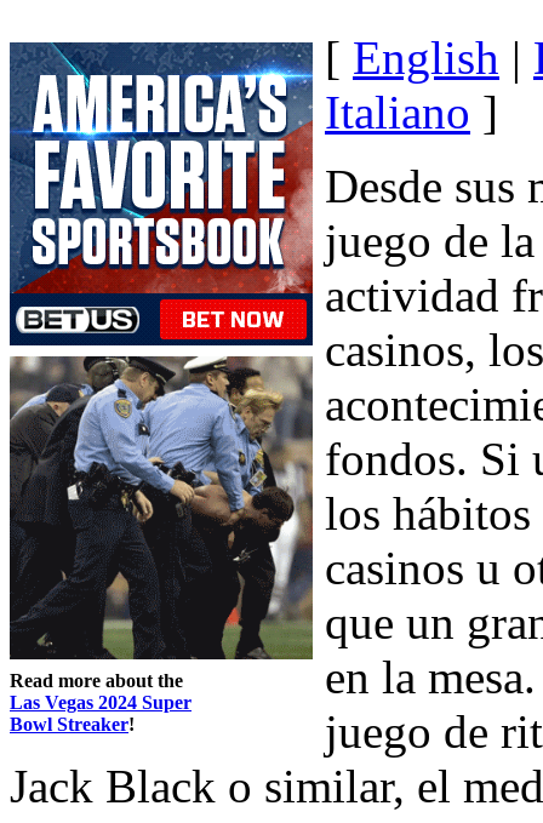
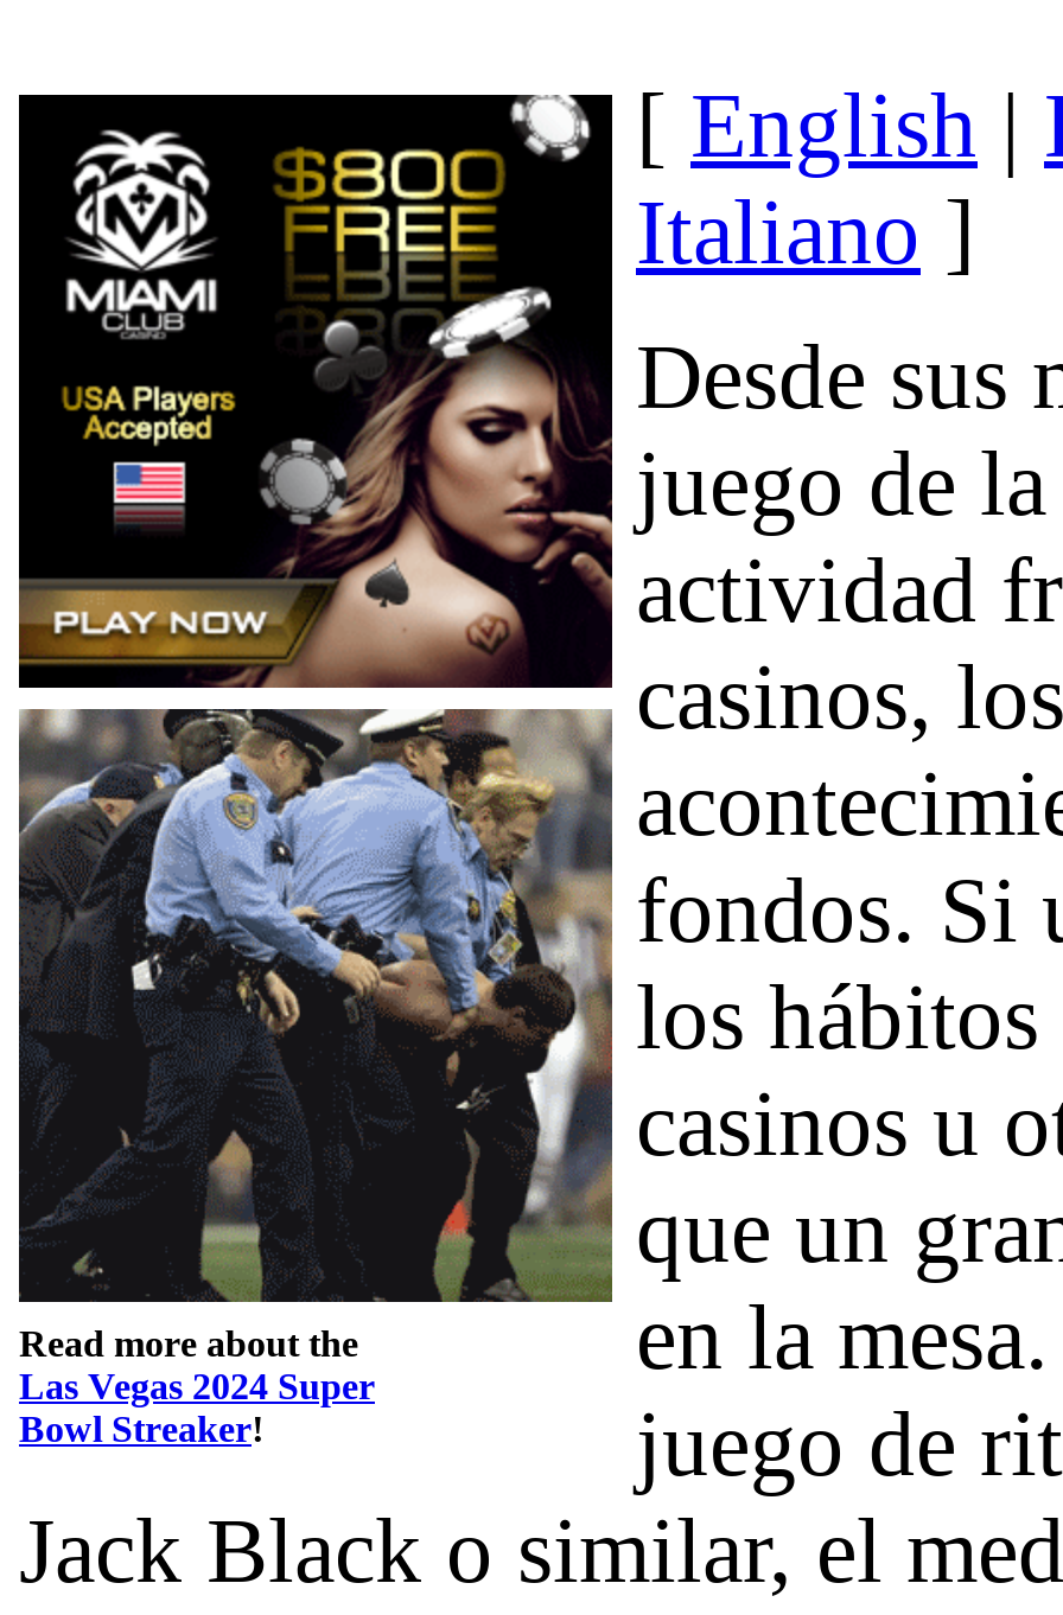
[8,41,314,347] [image] -> [17,92,615,690] [image]

